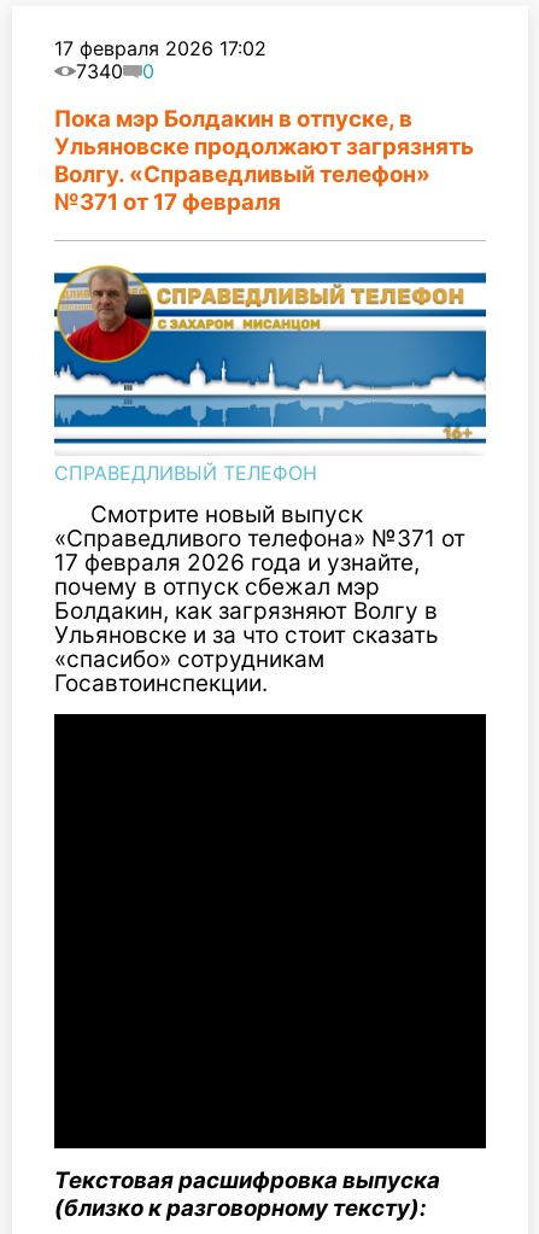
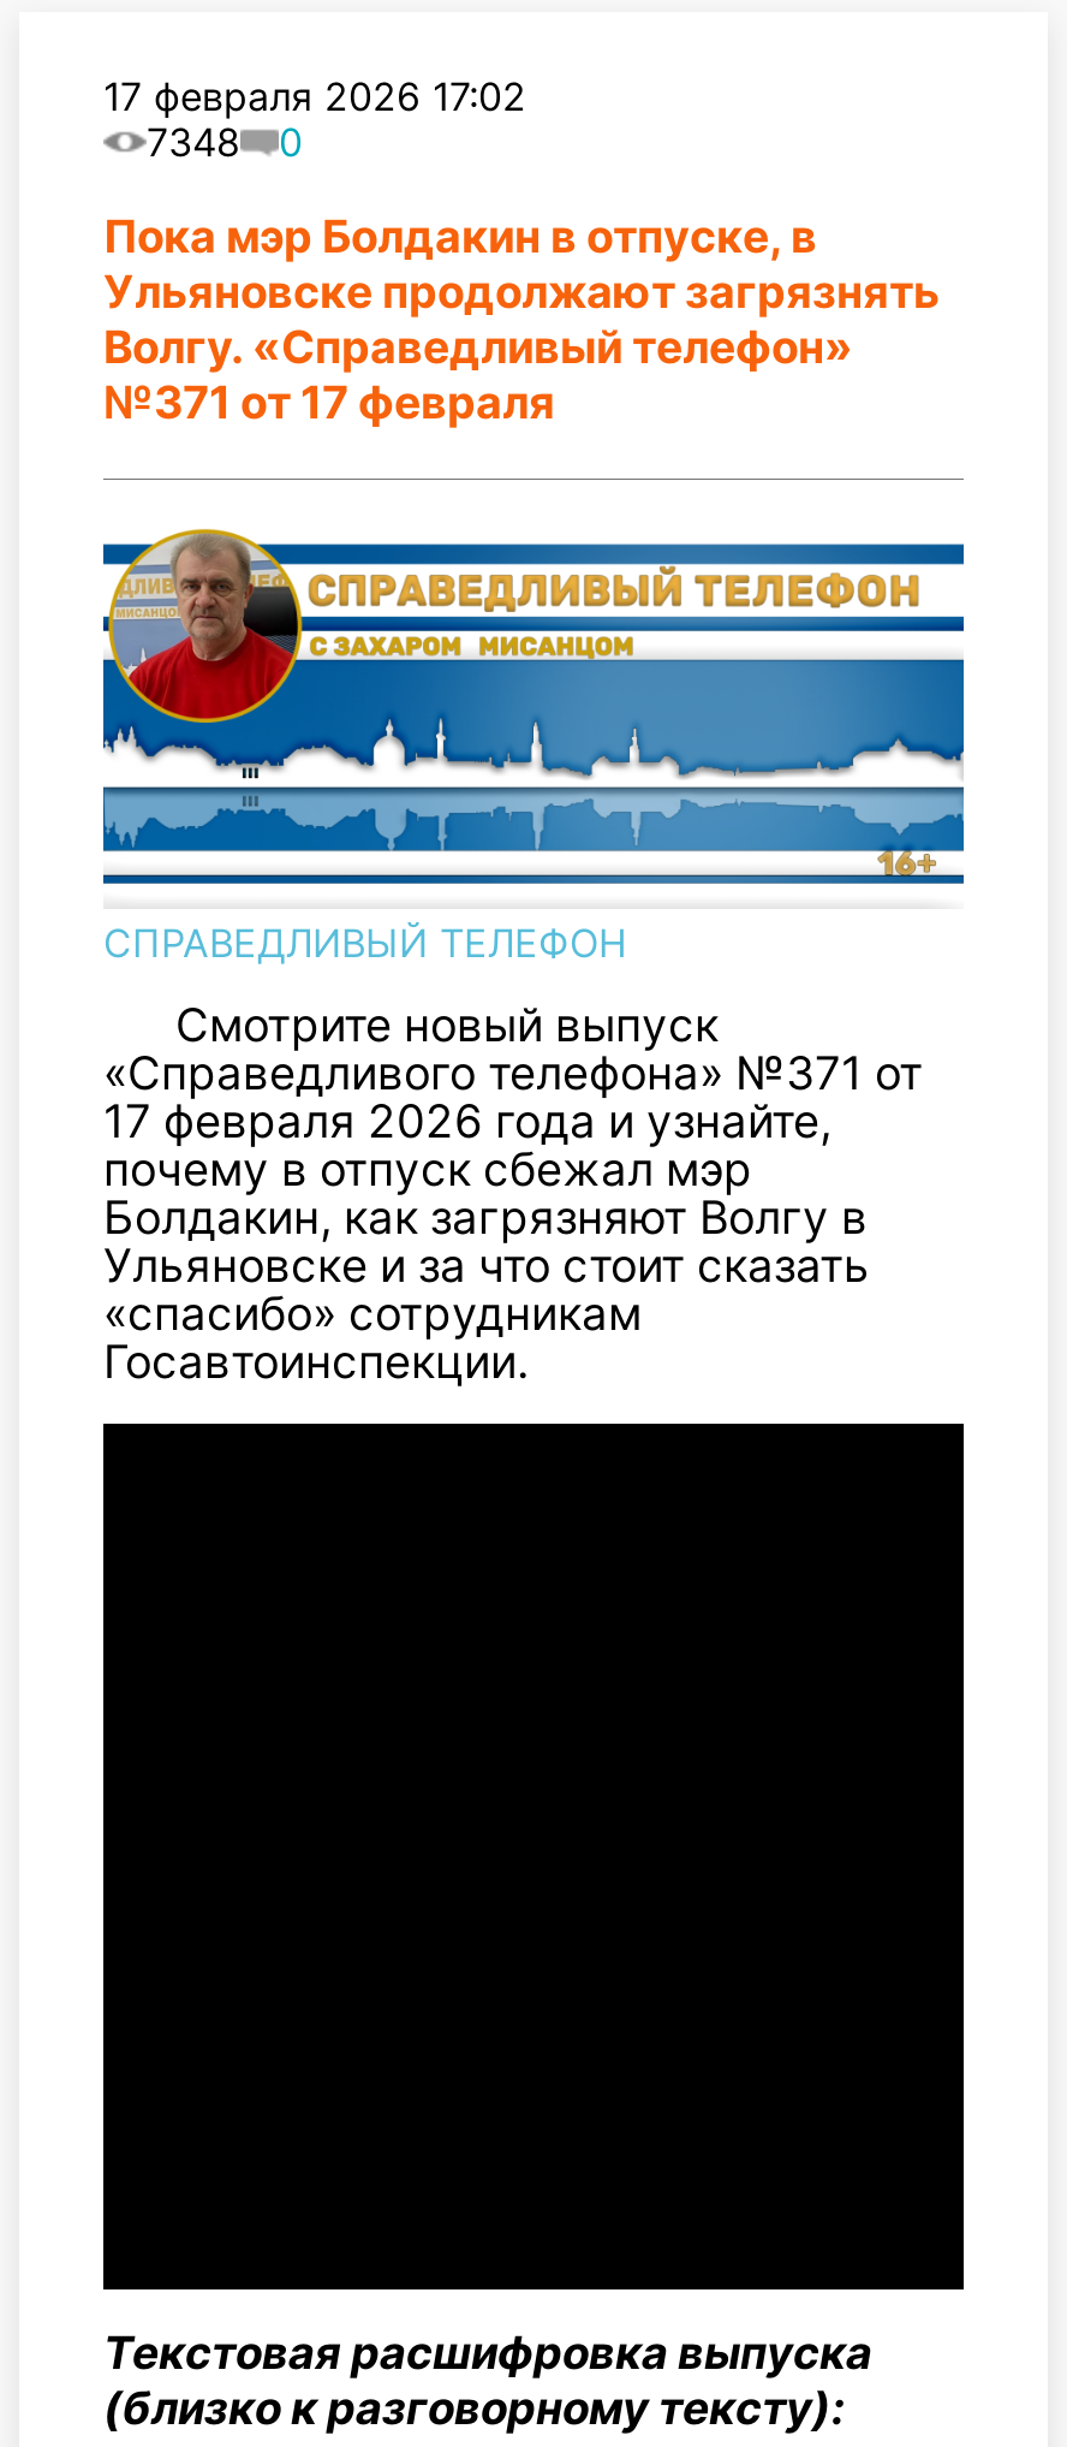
[76,59,123,83] 7340 -> [147,117,240,165] 7348

